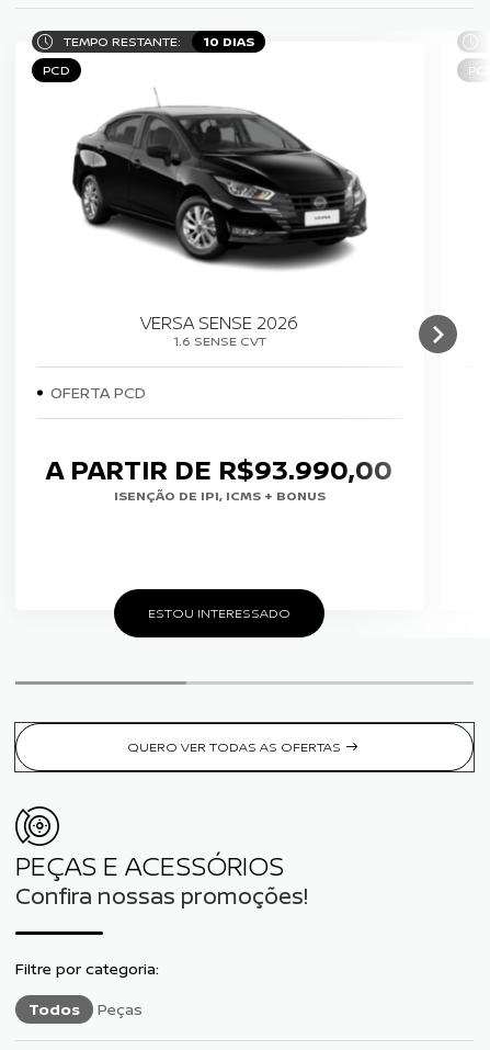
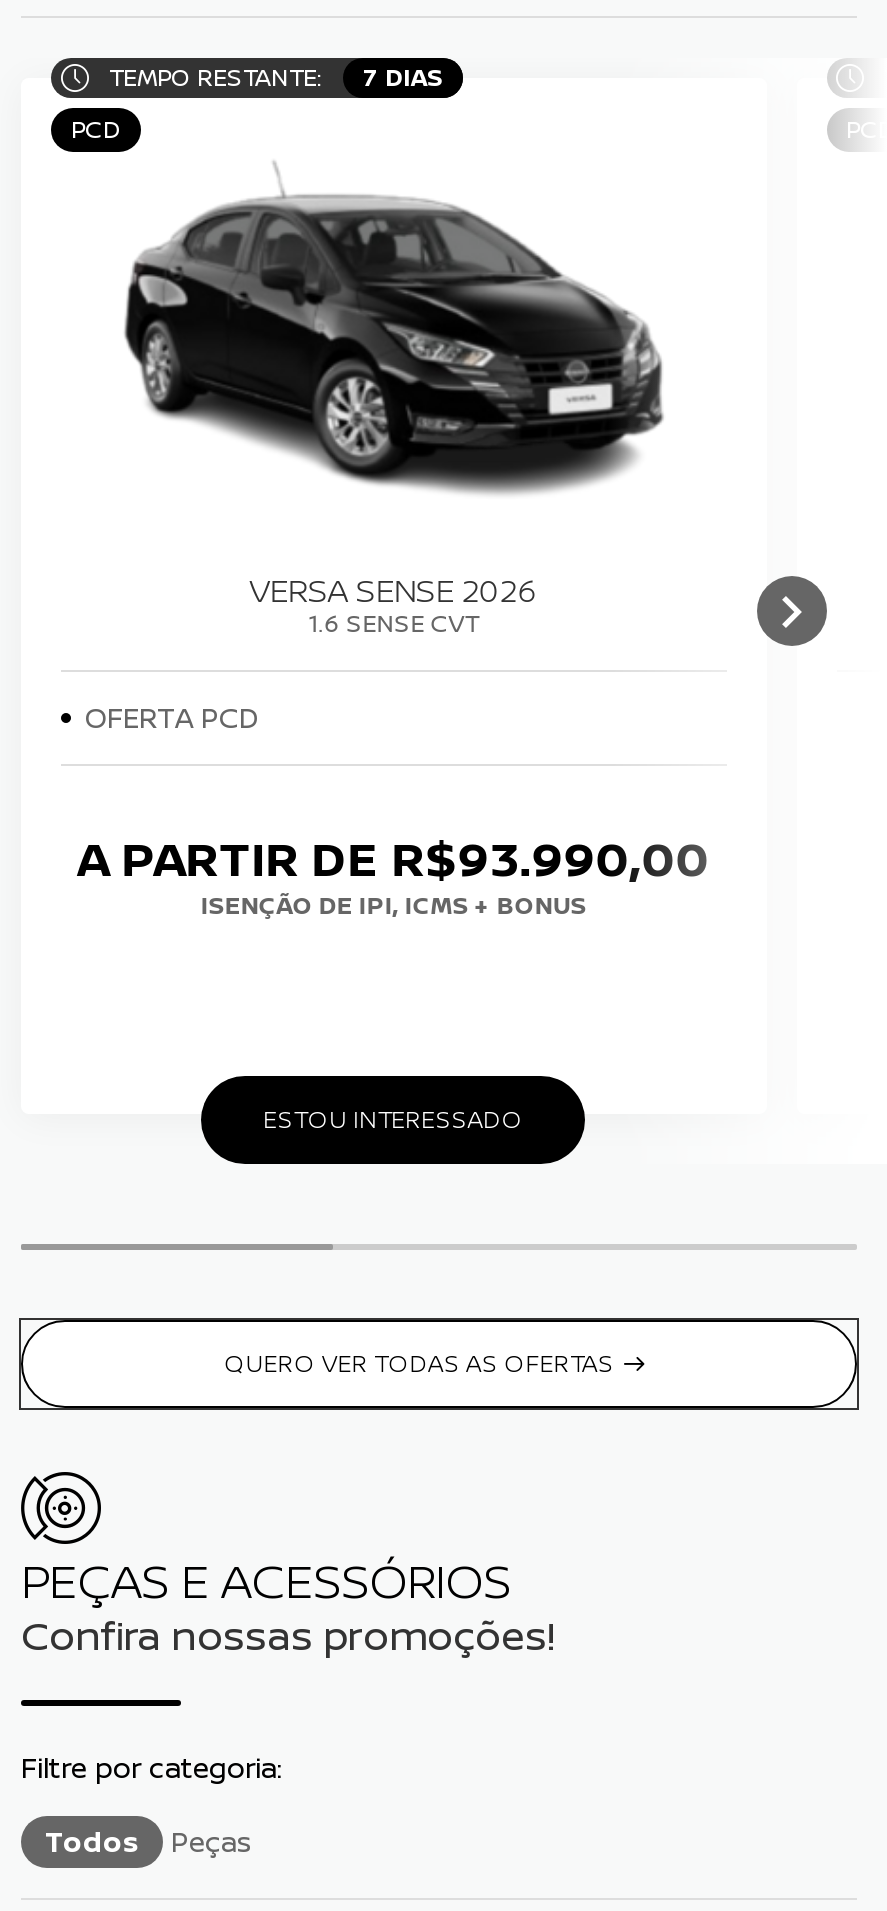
[64,32,254,51] TEMPO RESTANTE: 10 DIAS -> [109,60,443,94] TEMPO RESTANTE: 7 DIAS

